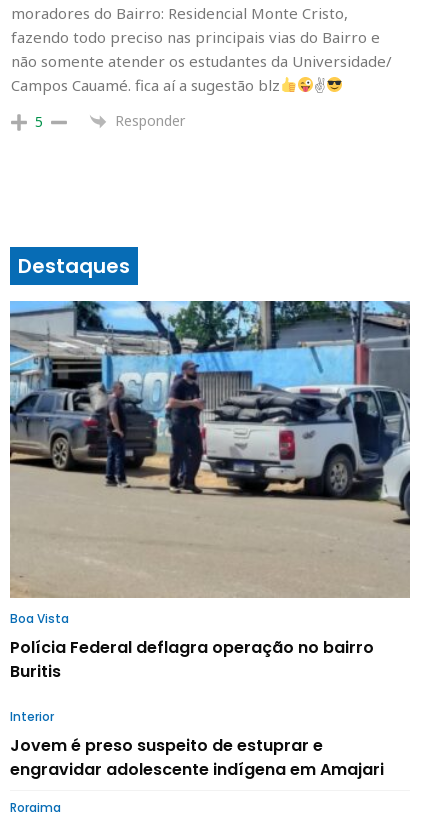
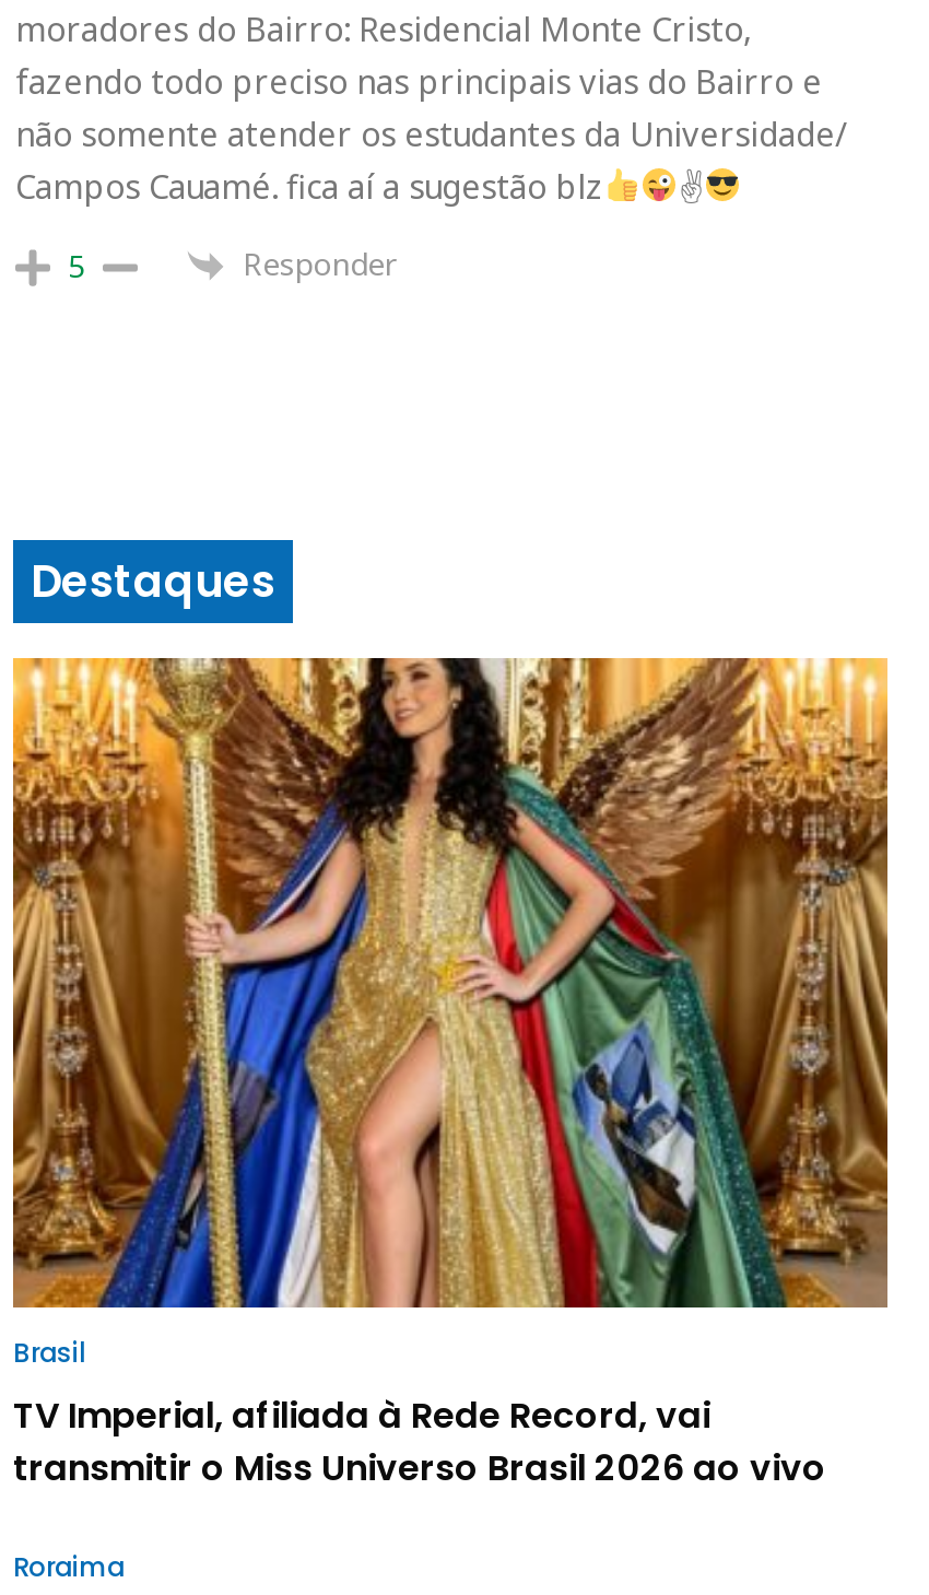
[9,300,411,781] [image] | Boa Vista | Polícia Federal deflagra operação no bairro | Buritis | Interior | Jovem é preso suspeito de estuprar e | engravidar adolescente indígena em Amajari -> [11,656,890,1493] [image] | Brasil | TV Imperial, afiliada à Rede Record, vai | transmitir o Miss Universo Brasil 2026 ao vivo

